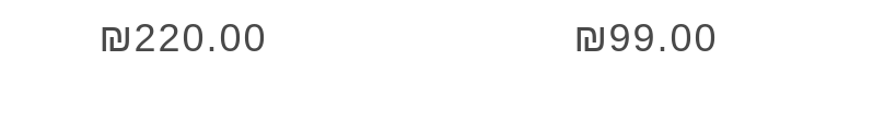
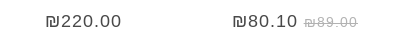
[574,17,718,60] ₪99.00 -> [232,11,358,31] ₪89.00 | ₪80.10

